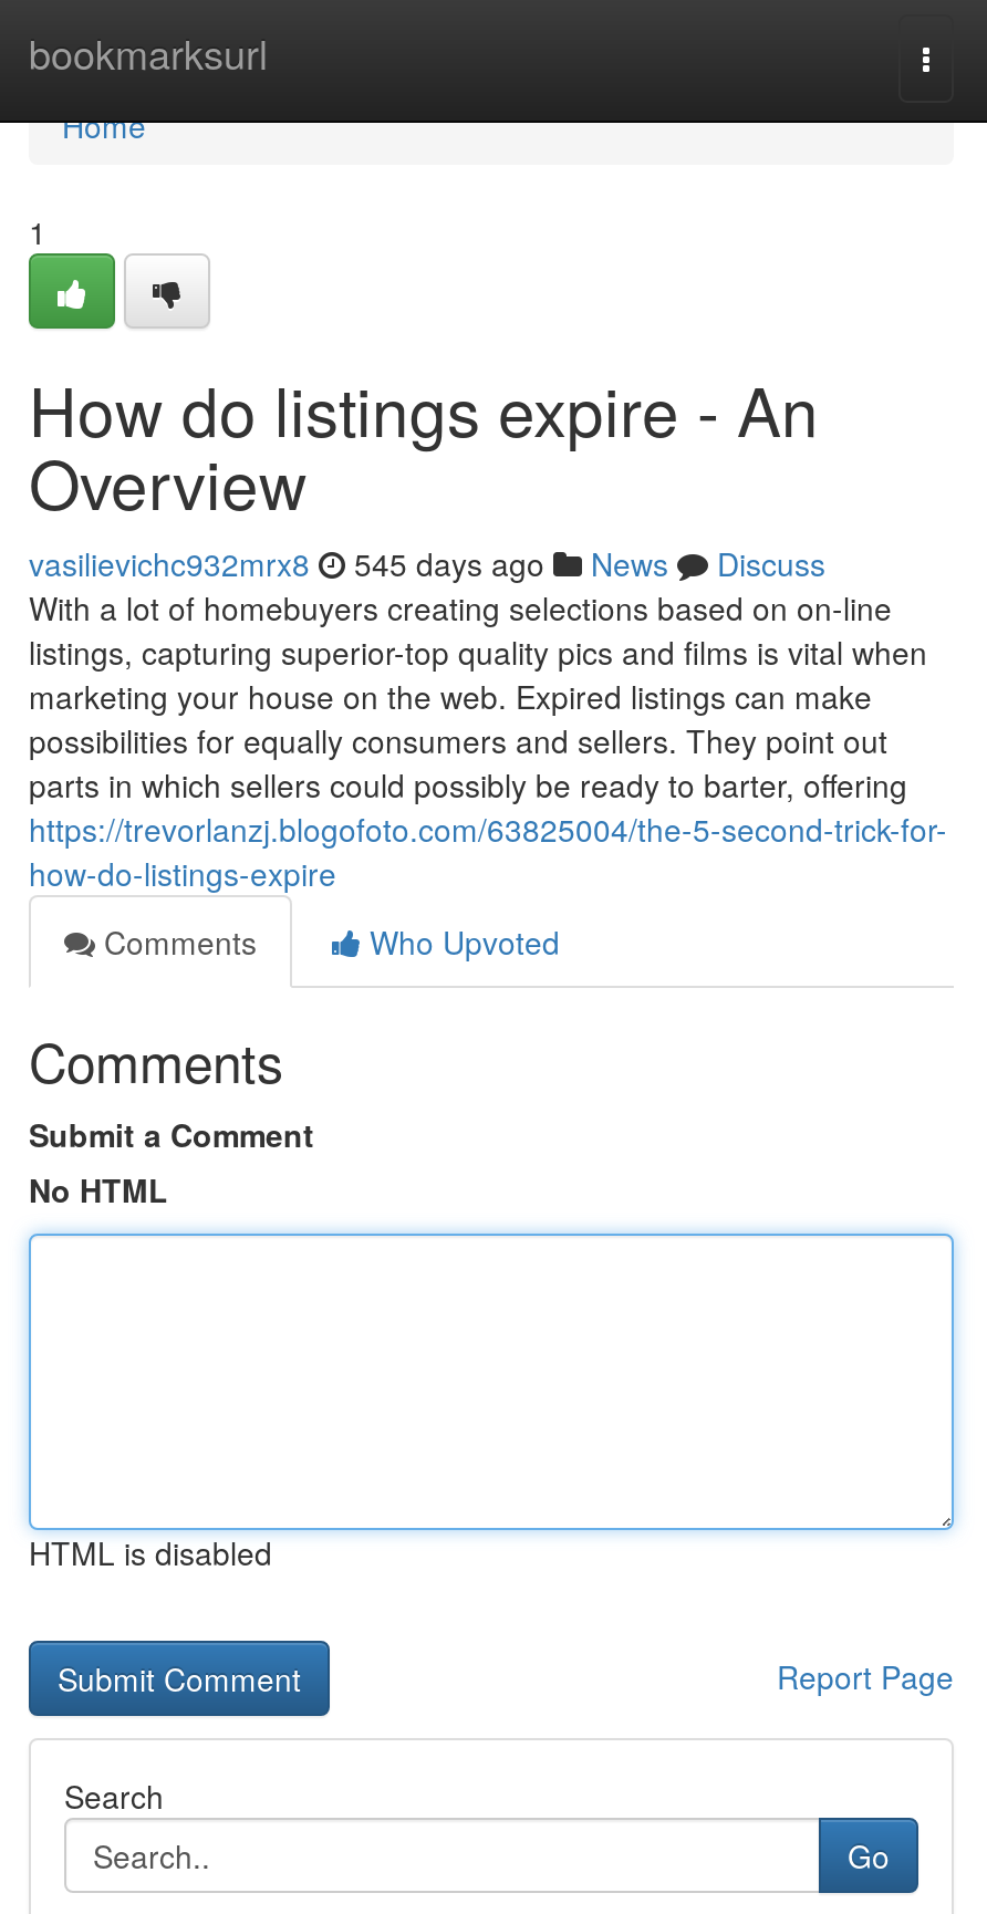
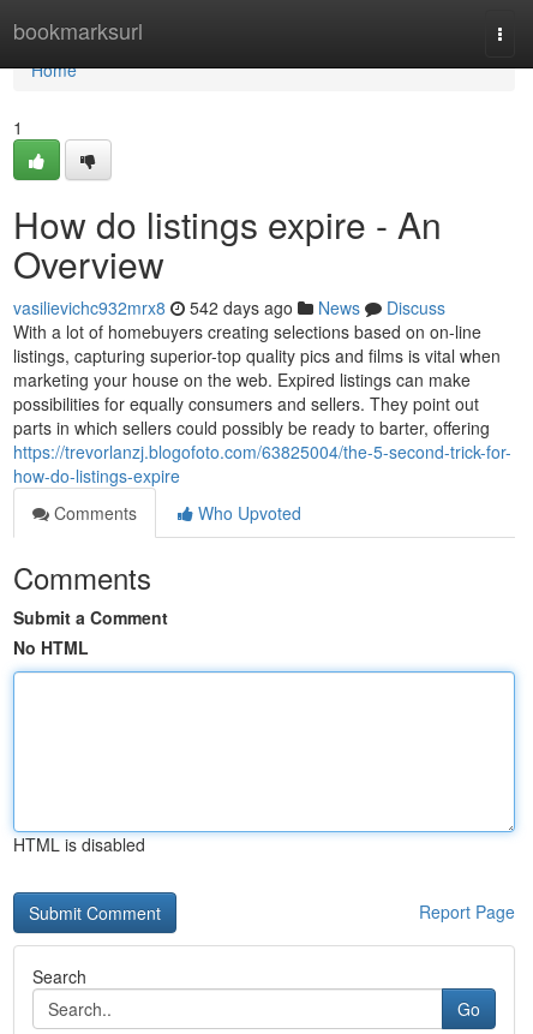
[29,541,825,585] vasilievichc932mrx8 545 days ago News Discuss -> [13,295,445,319] vasilievichc932mrx8 542 days ago News Discuss

